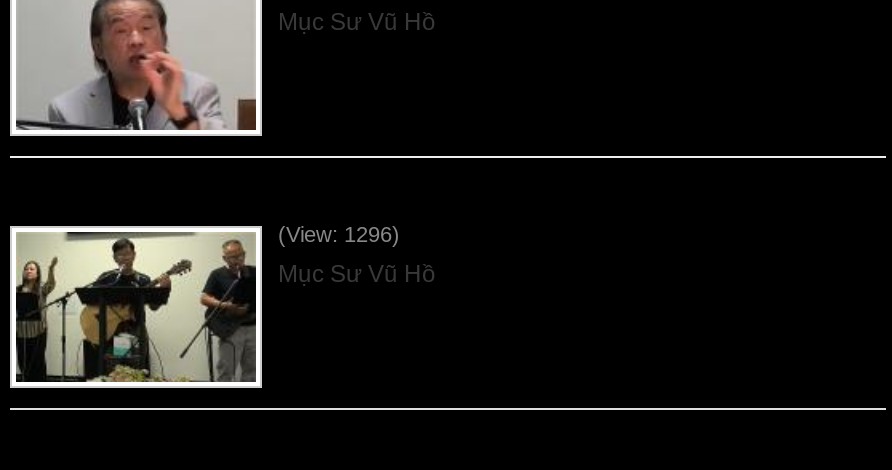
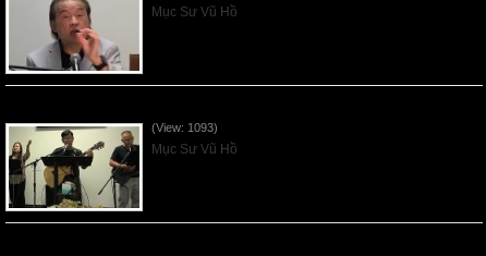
[278,222,400,246] (View: 1296) -> [151,121,218,134] (View: 1093)

